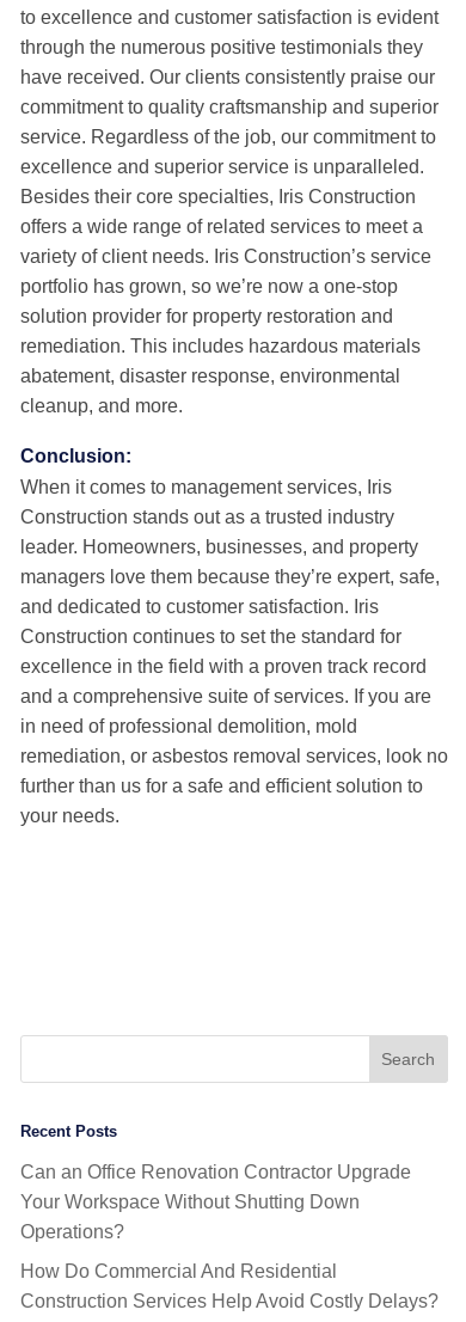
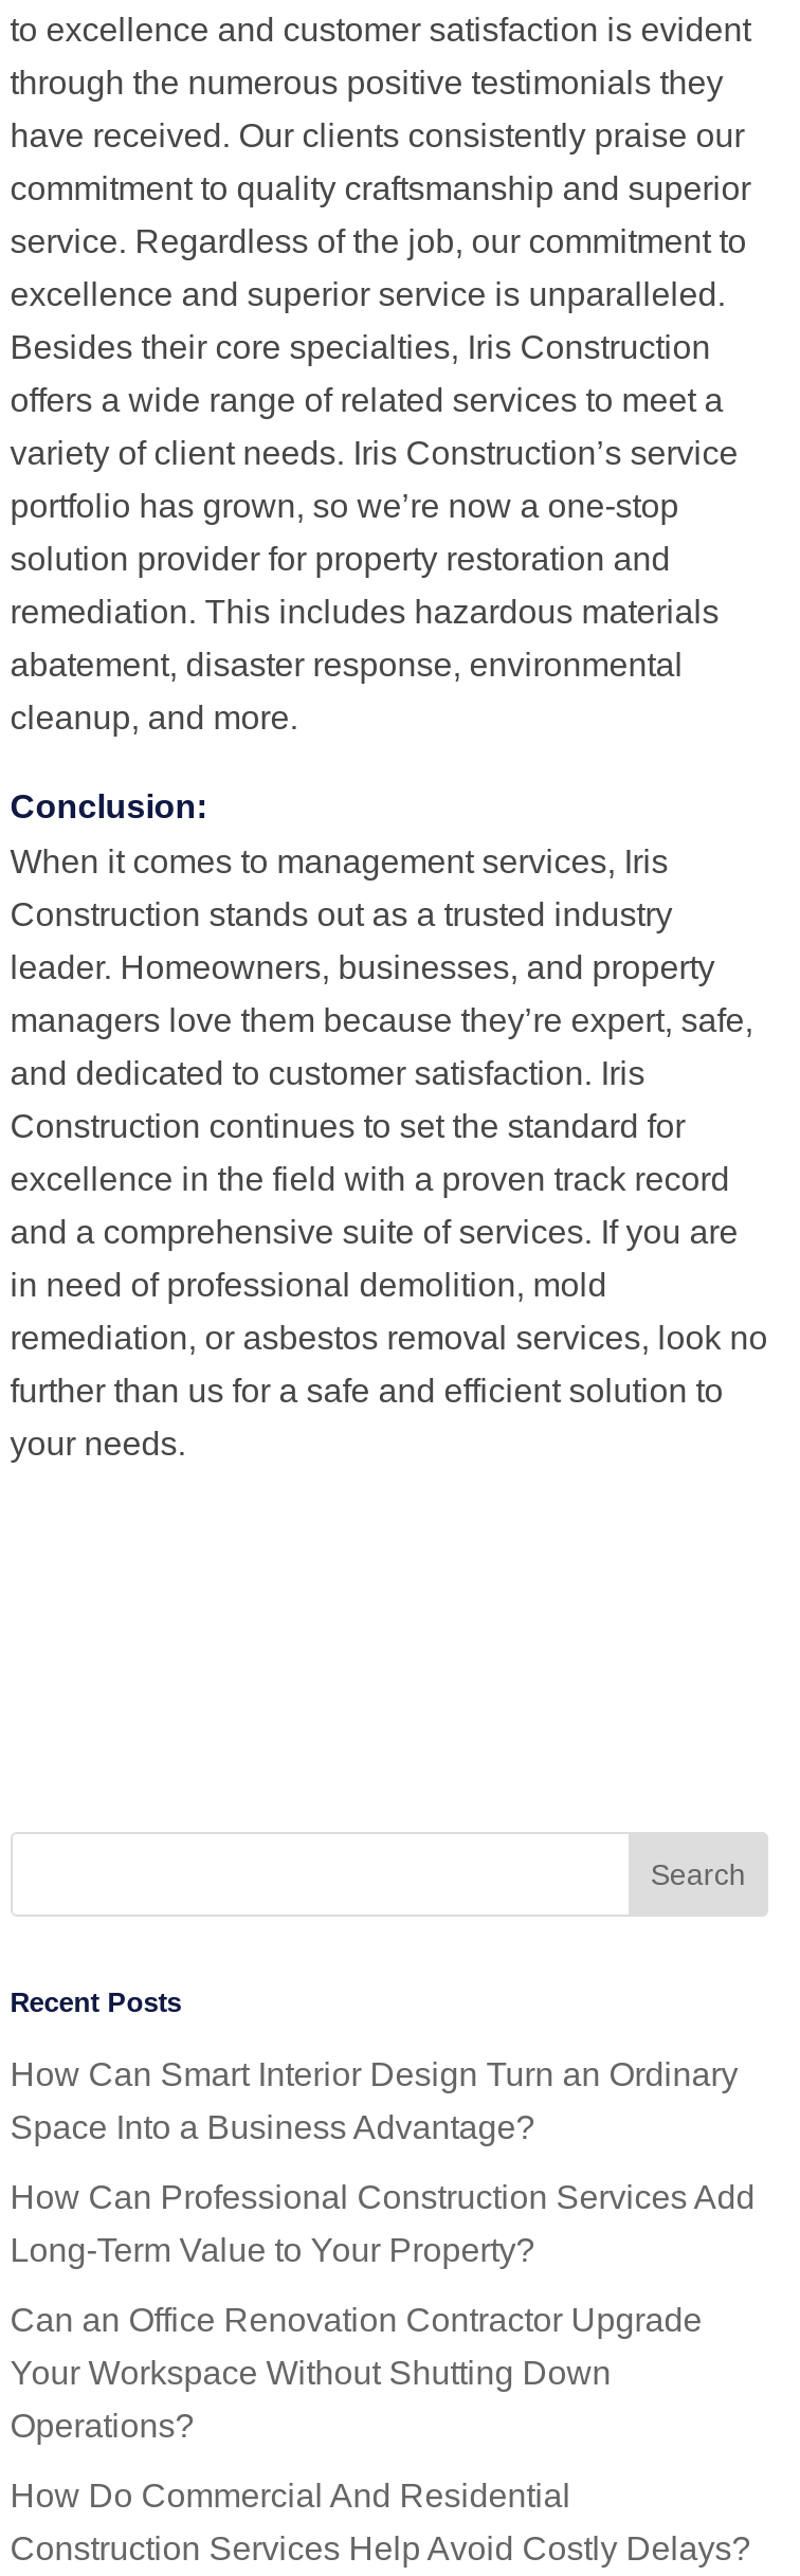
none -> [10,2057,755,2268] How Can Smart Interior Design Turn an Ordinary | Space Into a Business Advantage? | How Can Professional Construction Services Add | Long-Term Value to Your Property?

